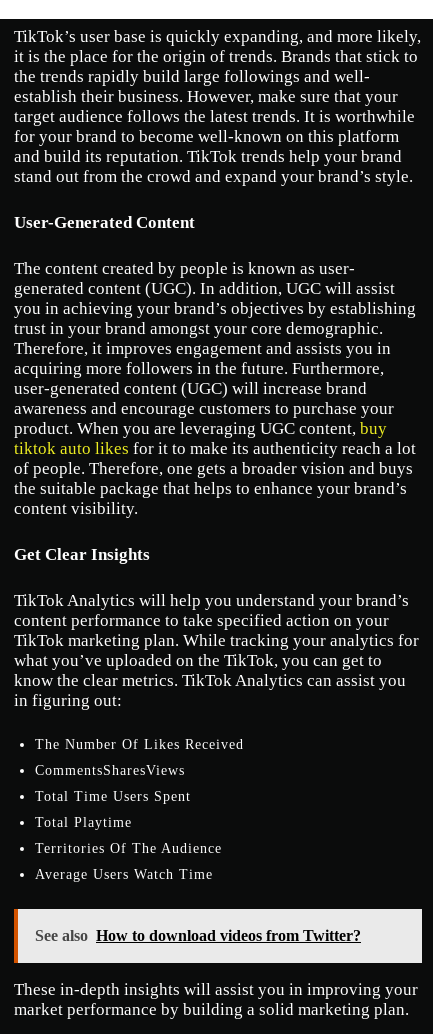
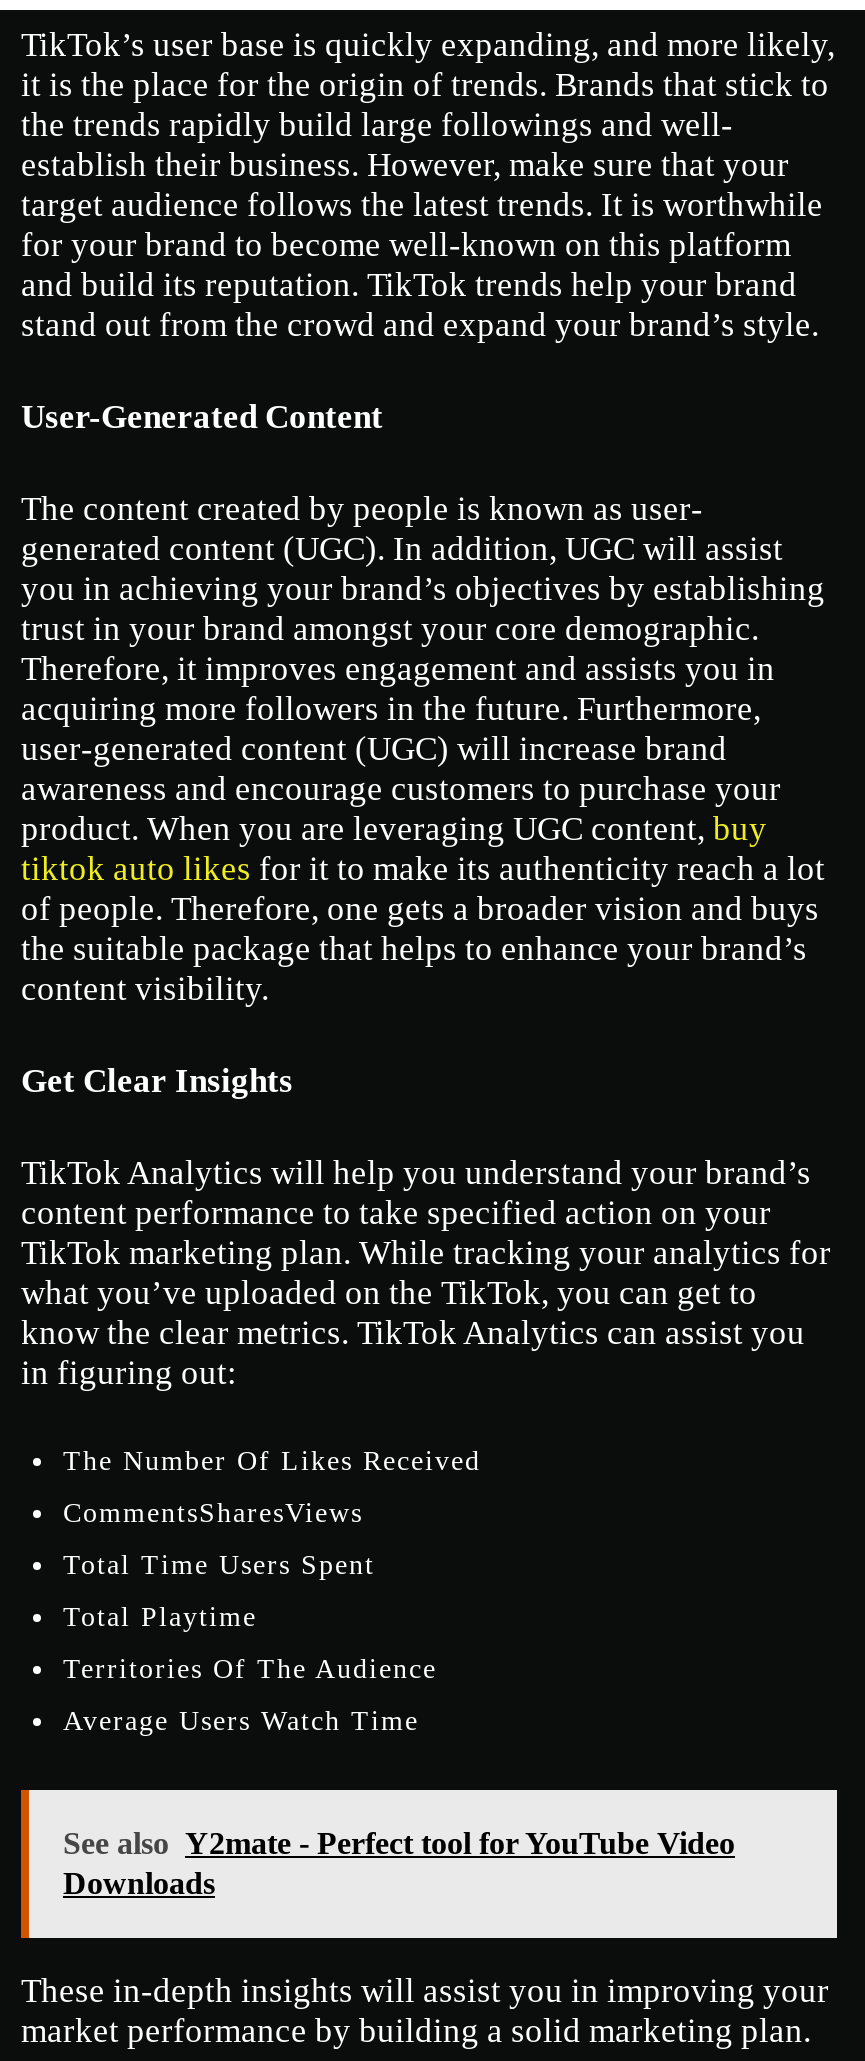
[35,927,361,944] See also How to download videos from Twitter? -> [63,1825,735,1899] See also Y2mate - Perfect tool for YouTube Video | Downloads

